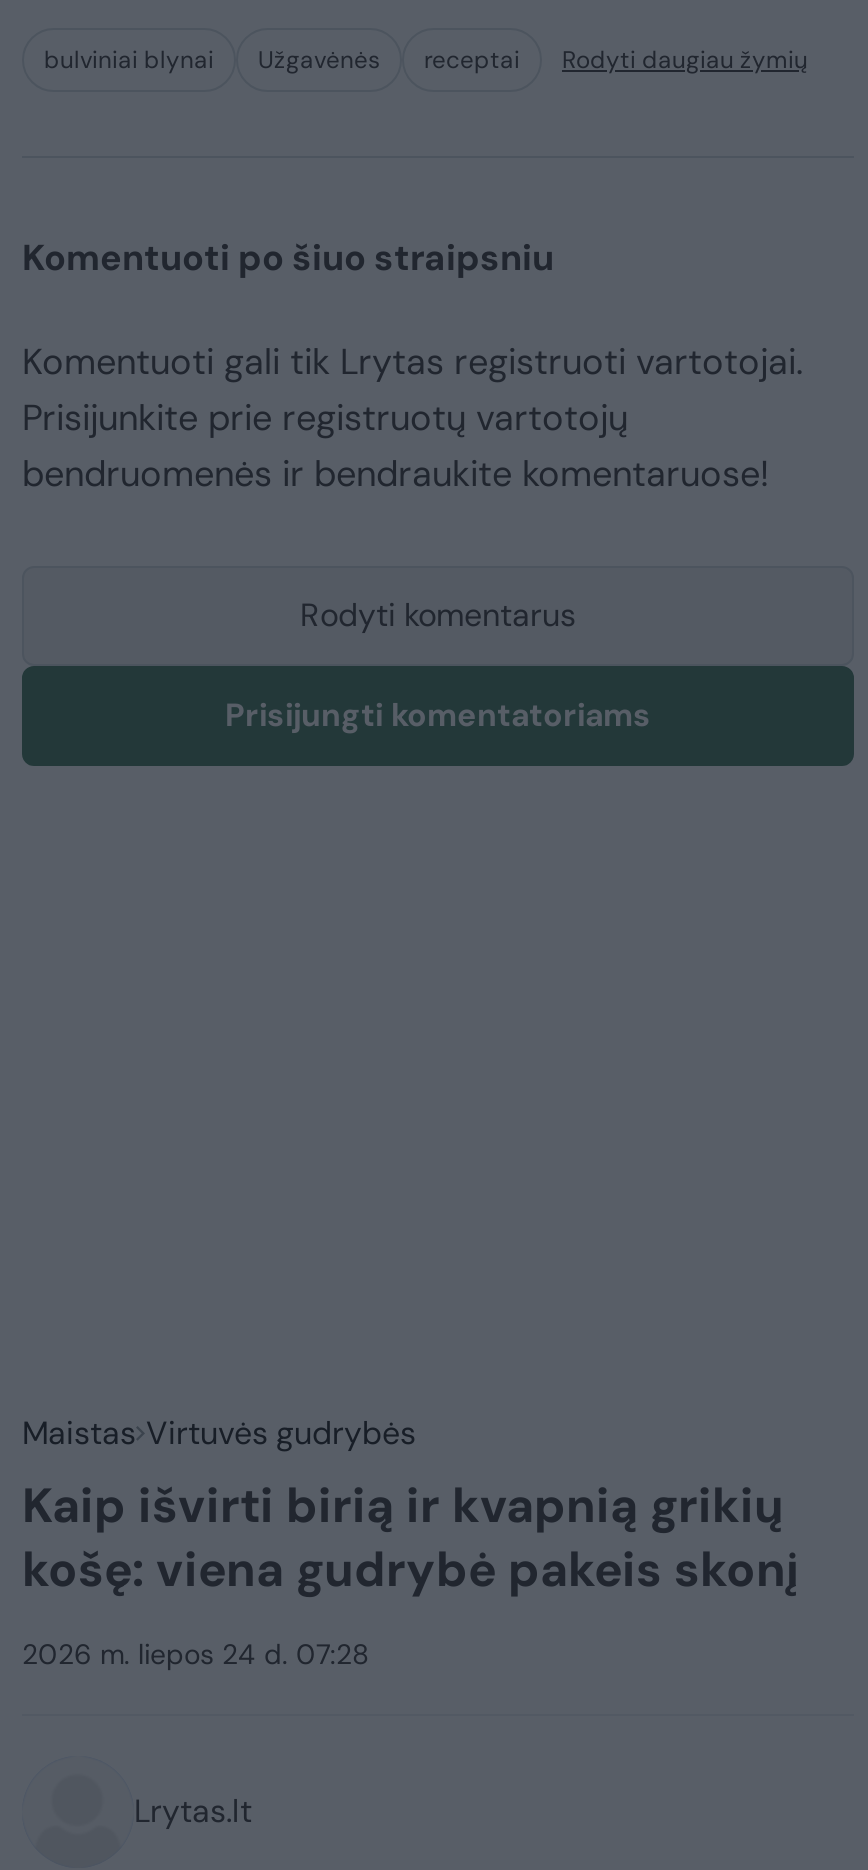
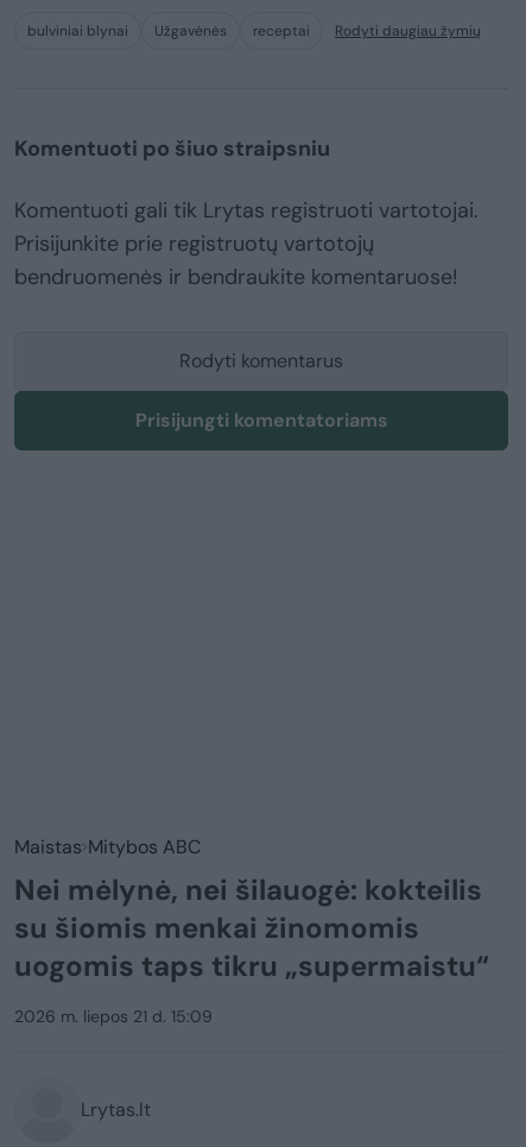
[22,1412,798,1600] Maistas Virtuvės gudrybės | Kaip išvirti birią ir kvapnią grikių | košę: viena gudrybė pakeis skonį -> [14,835,489,984] Maistas Mitybos ABC | Nei mėlynė, nei šilauogė: kokteilis | su šiomis menkai žinomomis | uogomis taps tikru „supermaistu“
[22,1636,370,1672] 2026 m. liepos 24 d. 07:28 -> [14,1006,213,1027] 2026 m. liepos 21 d. 15:09

